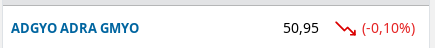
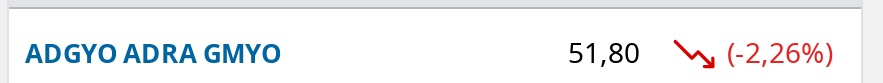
[282,18,318,37] 50,95 -> [568,33,640,71] 51,80
[362,18,415,37] (-0,10%) -> [727,33,833,71] (-2,26%)

